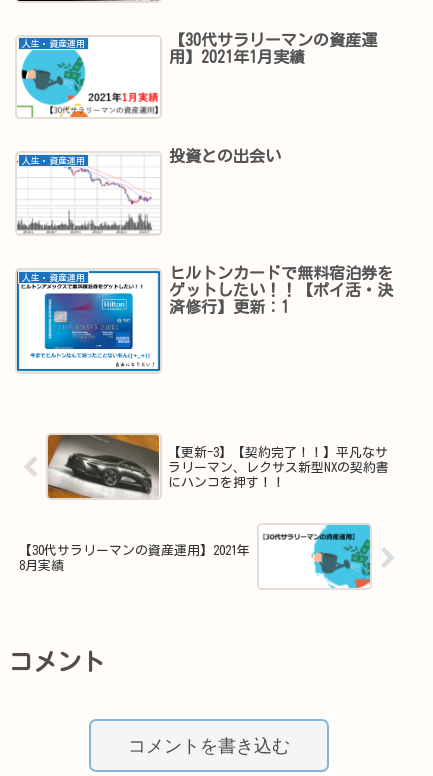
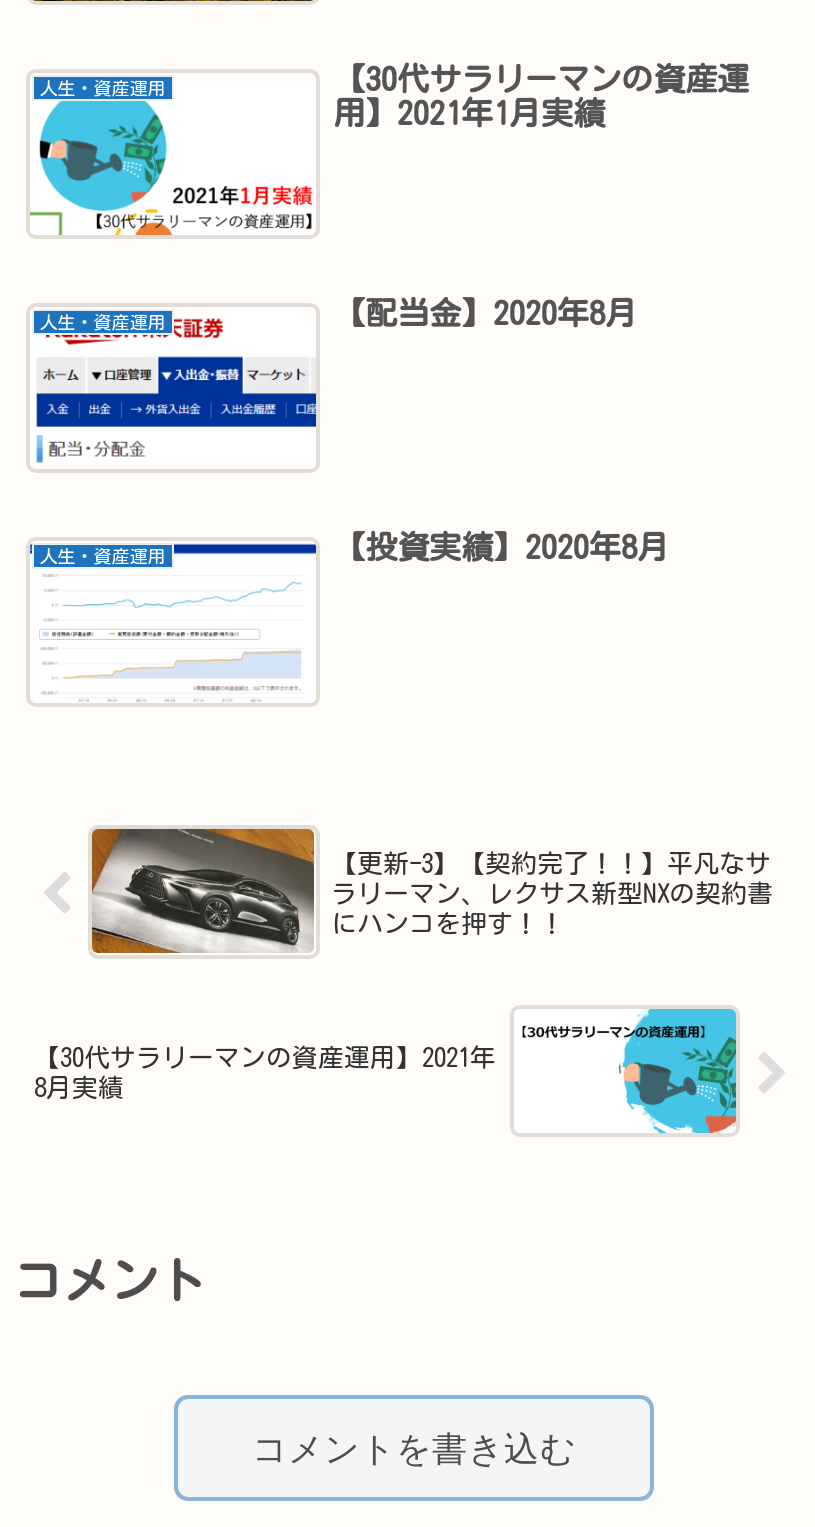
[16,148,281,234] [image] | 投資との出会い -> [30,297,637,468] [image] | 【配当金】2020年8月
[16,265,393,372] [image] | ヒルトンカードで無料宿泊券を | ゲットしたい！！【ポイ活・決 | 済修行】更新：1 -> [30,530,669,700] [image] | 【投資実績】2020年8月

